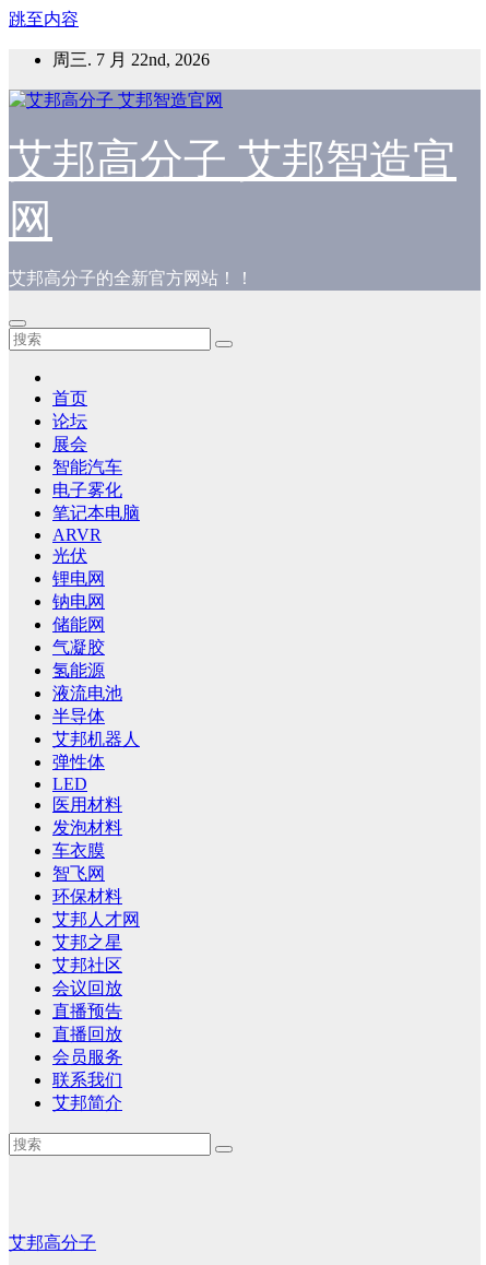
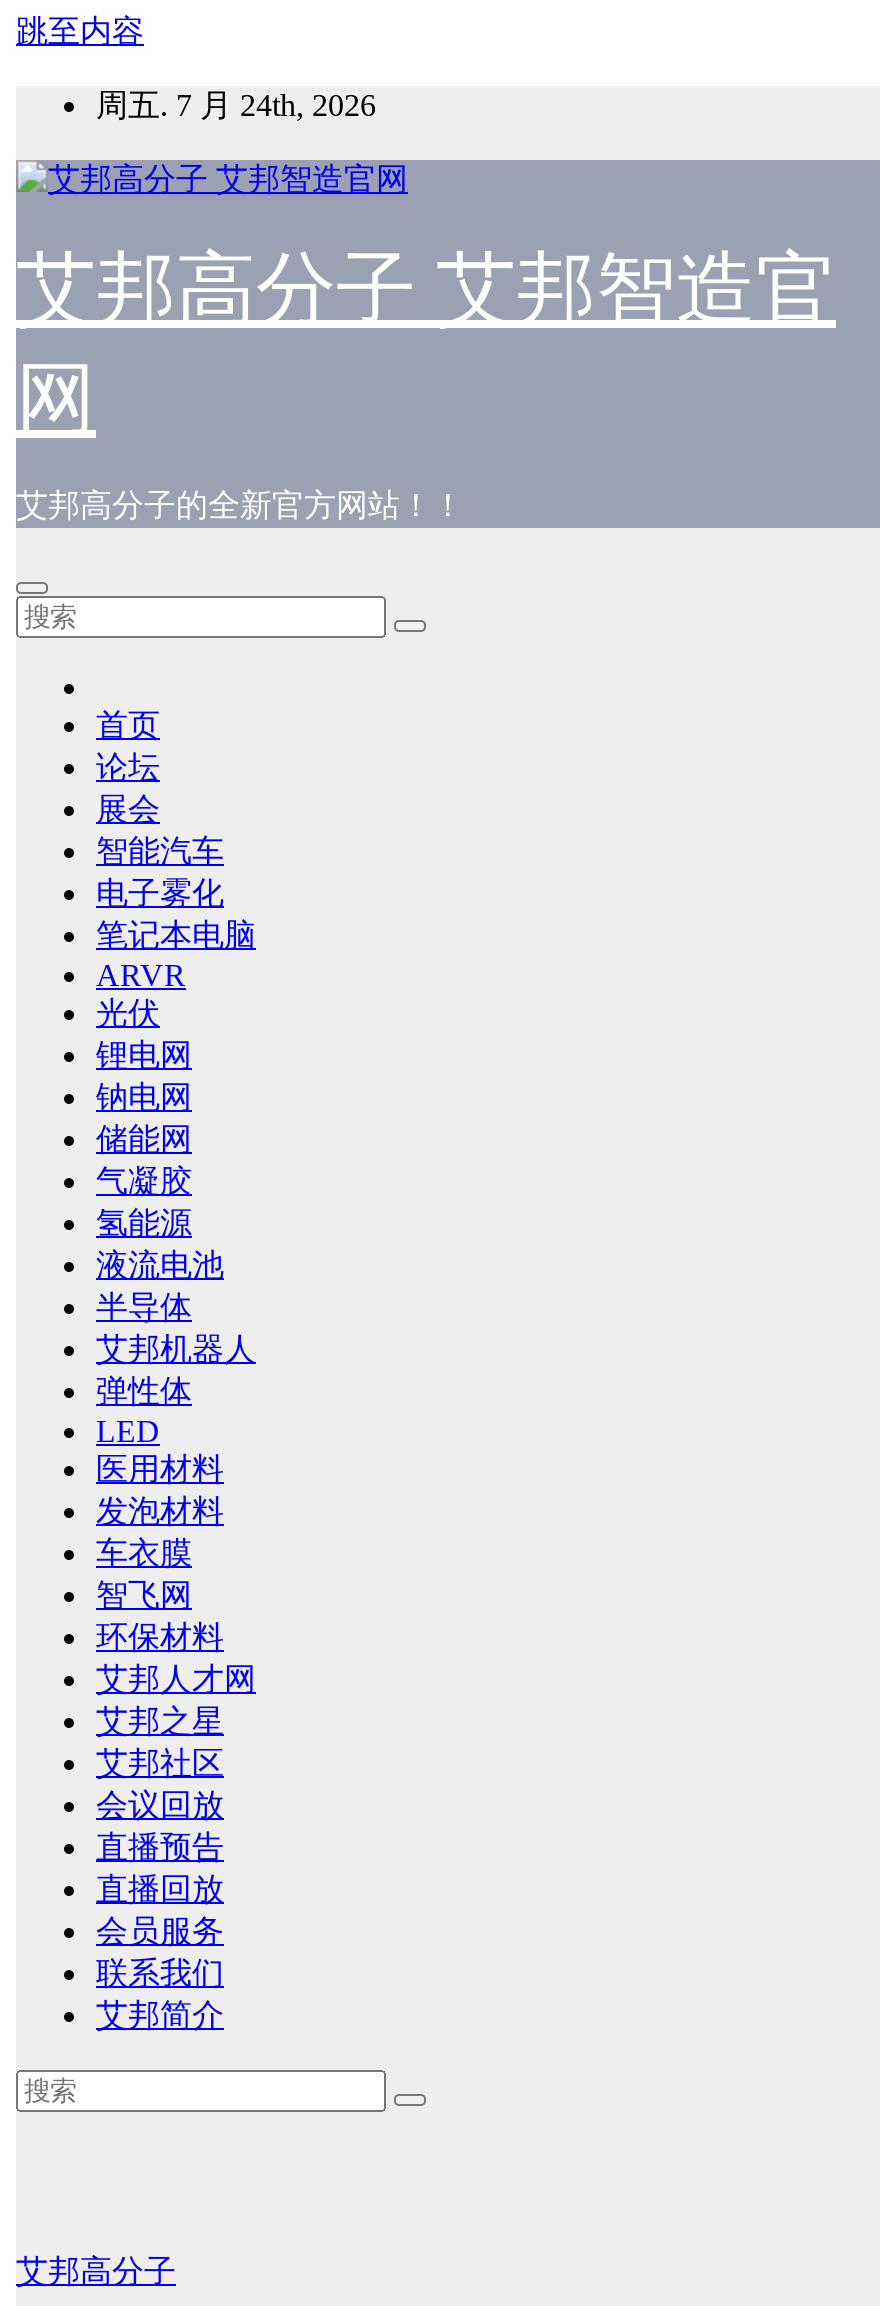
[52,50,210,69] 周三. 7 月 22nd, 2026 -> [96,88,376,122] 周五. 7 月 24th, 2026

